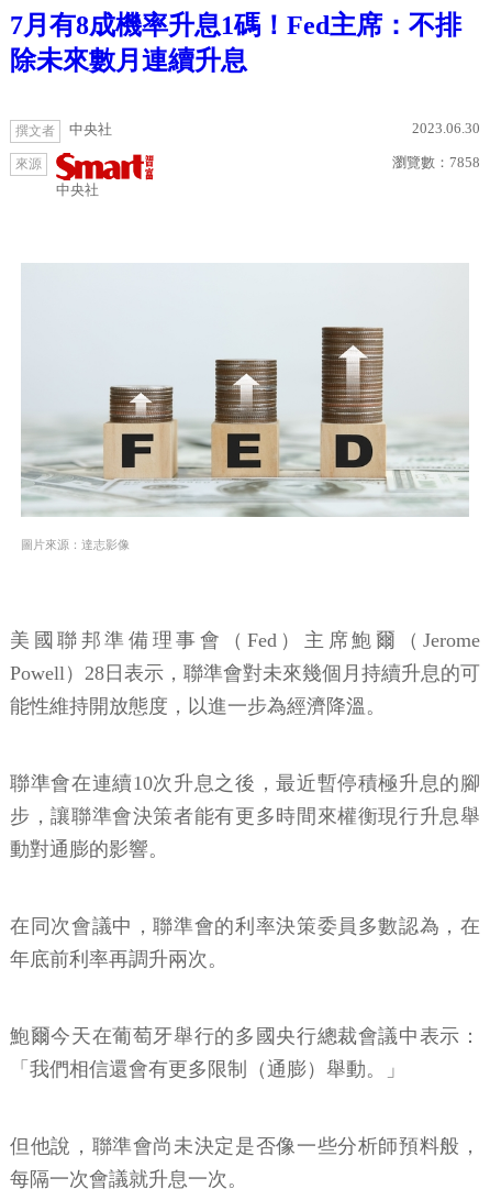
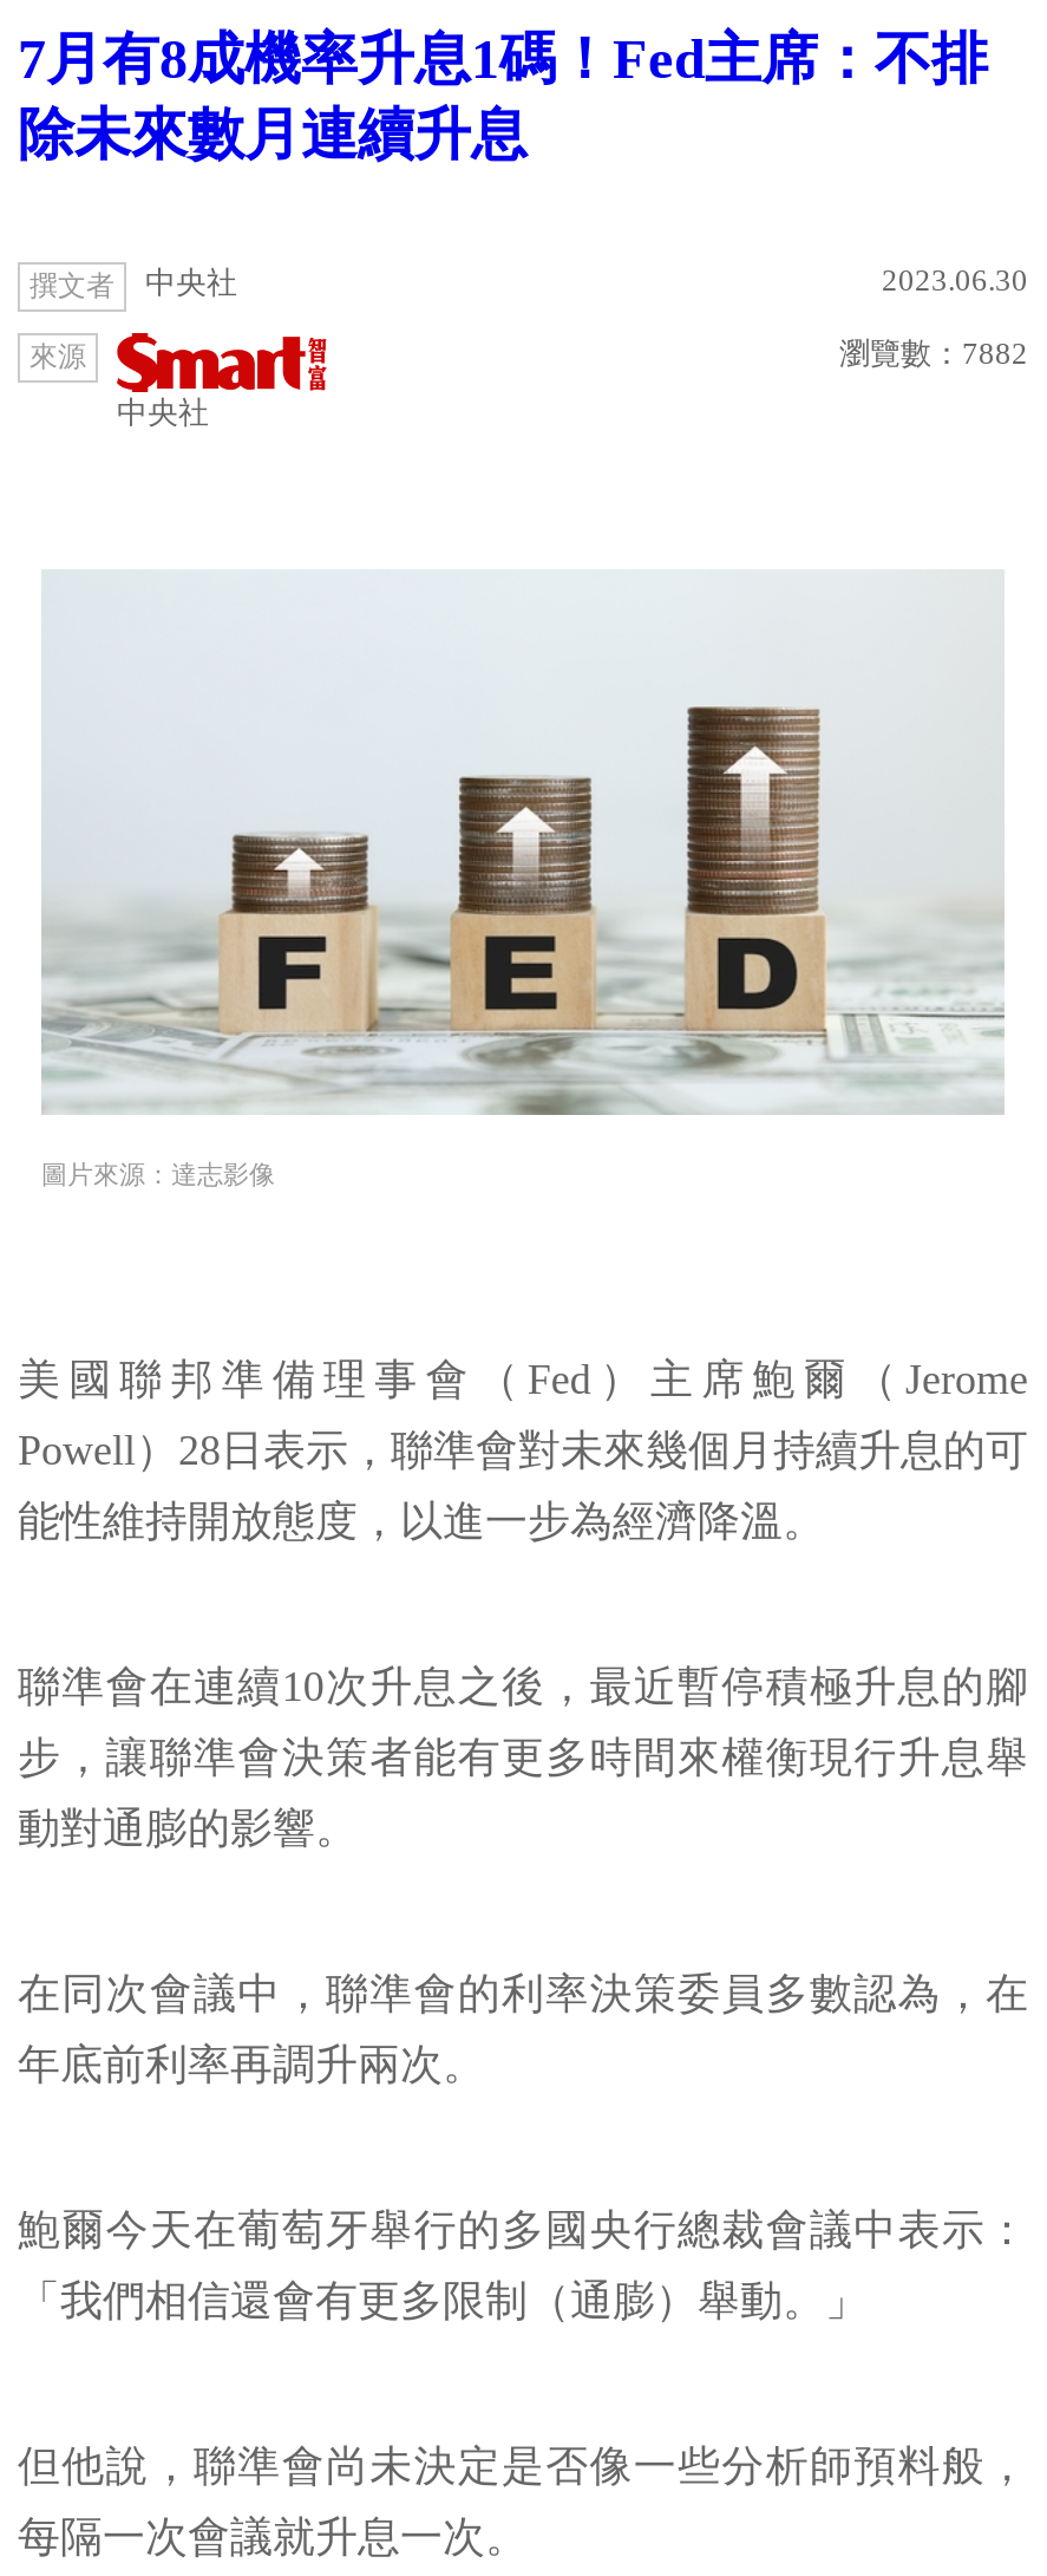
[392,154,480,170] 瀏覽數：7858 -> [839,335,1028,371] 瀏覽數：7882

